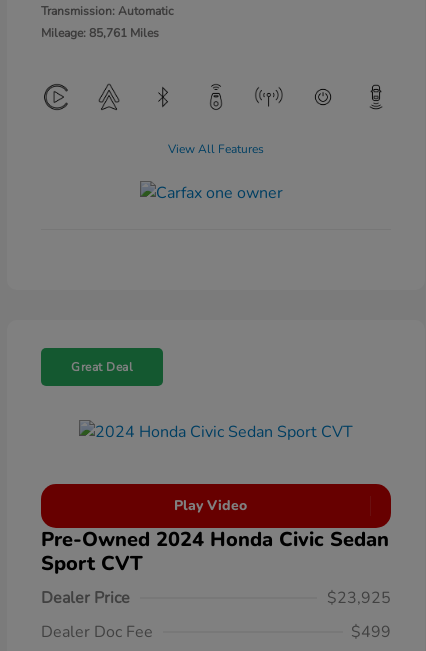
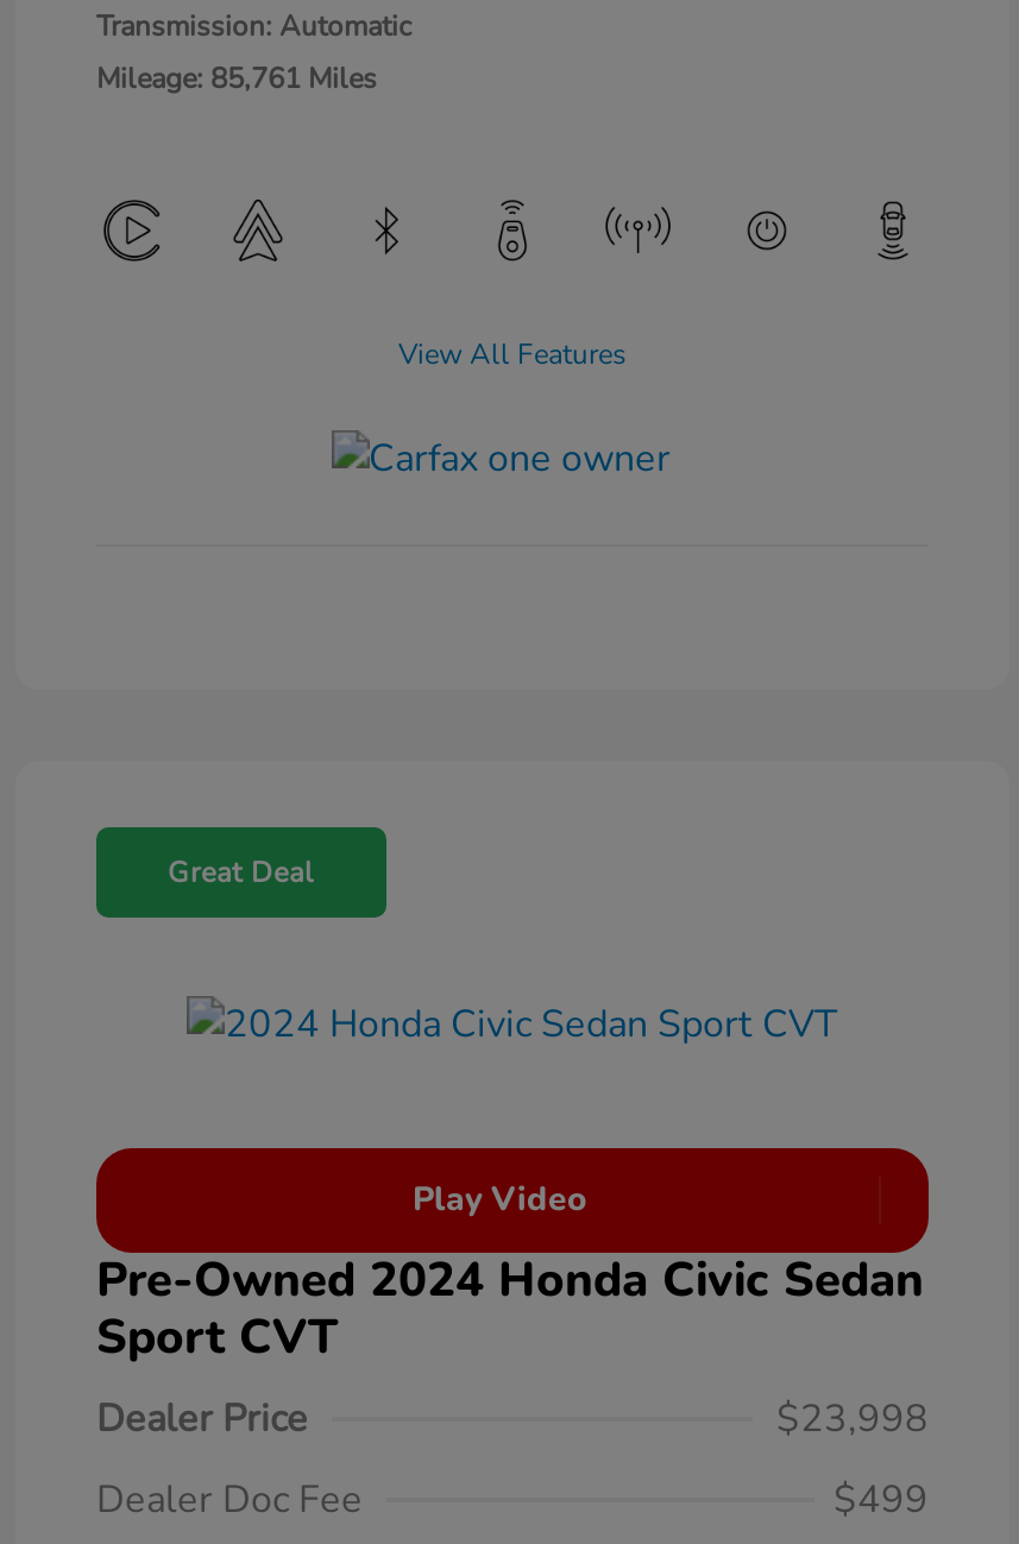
[327,586,391,608] $23,925 -> [776,1394,929,1447] $23,998

